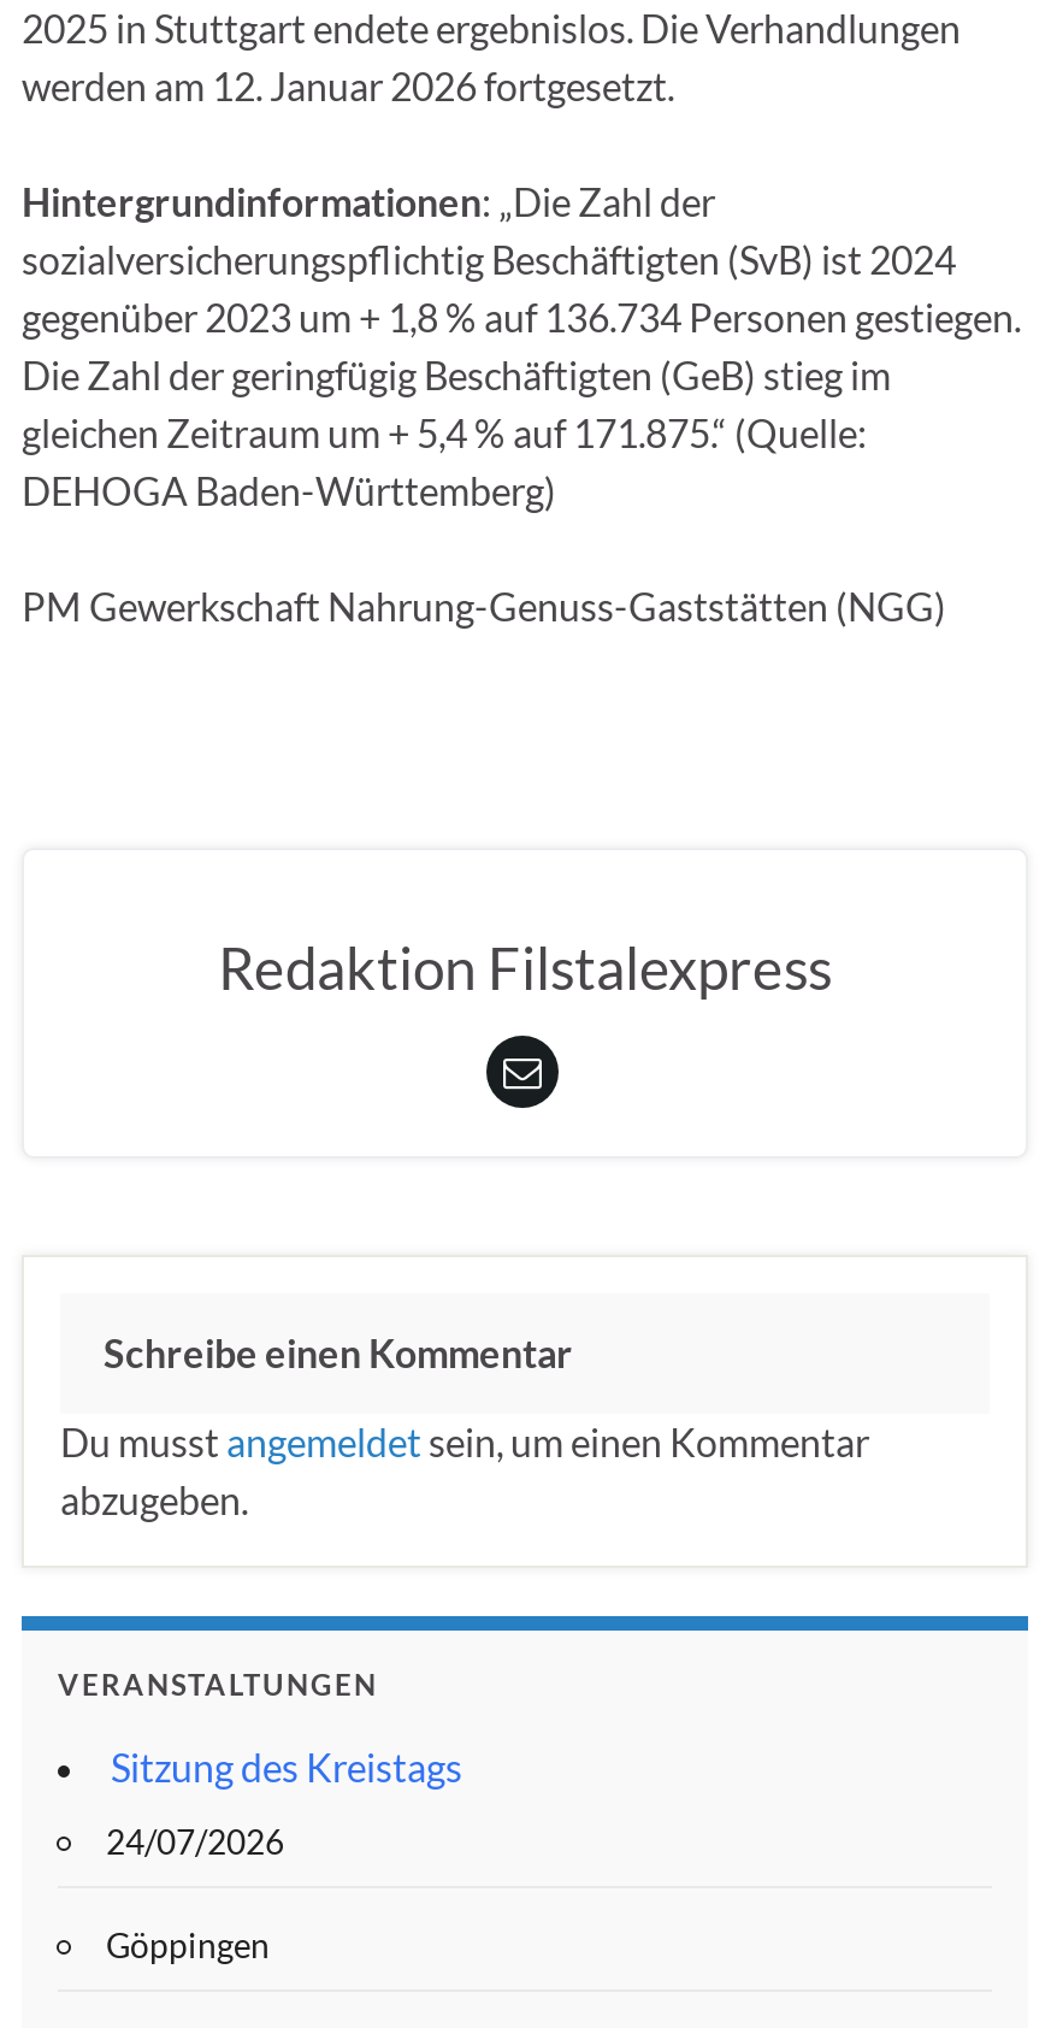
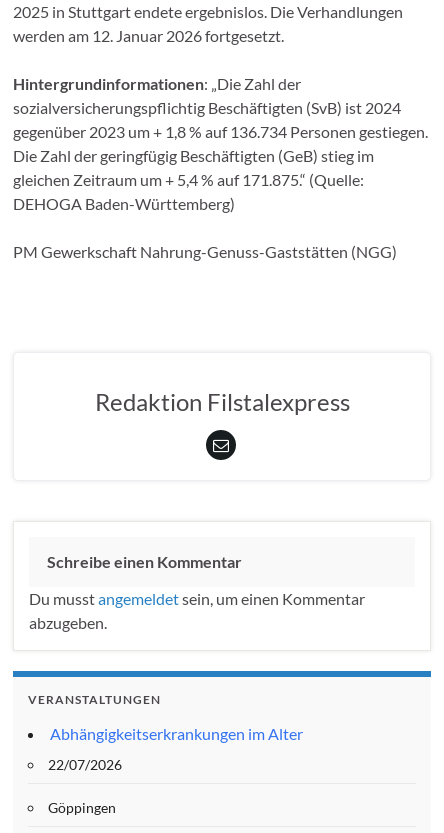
[111,1744,462,1790] Sitzung des Kreistags -> [50,724,303,743] Abhängigkeitserkrankungen im Alter
[106,1821,284,1862] 24/07/2026 -> [48,756,122,773] 22/07/2026

